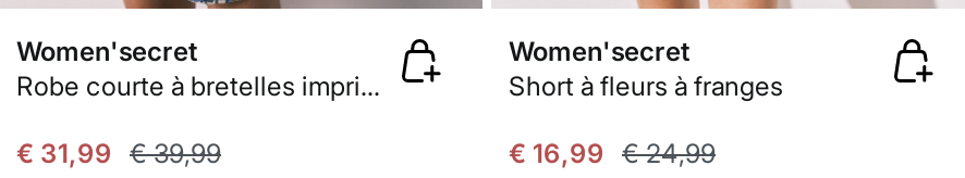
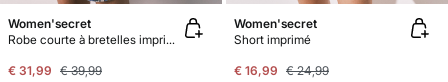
[509,69,783,102] Short à fleurs à franges -> [234,32,311,47] Short imprimé

